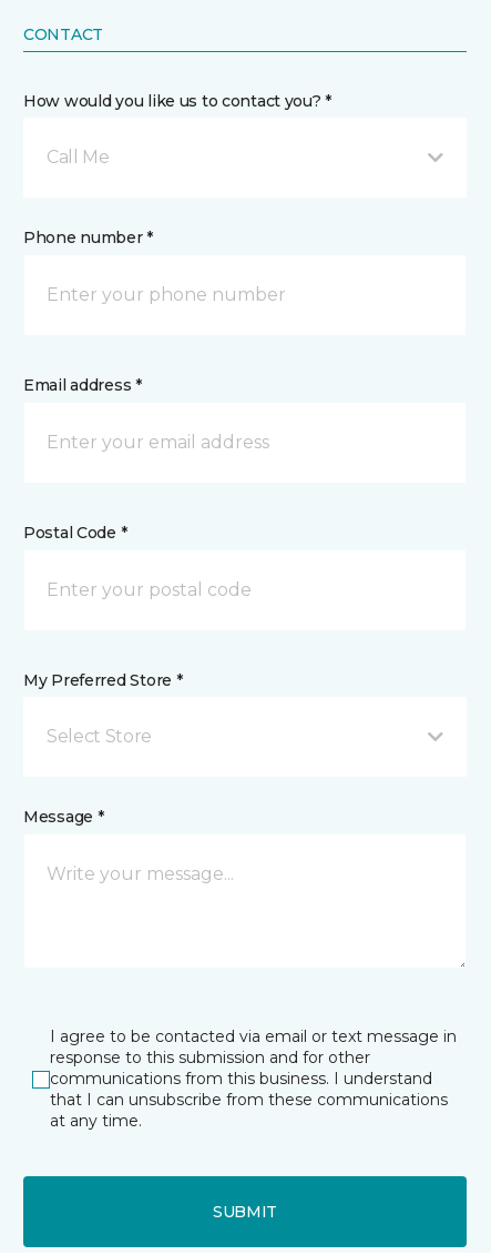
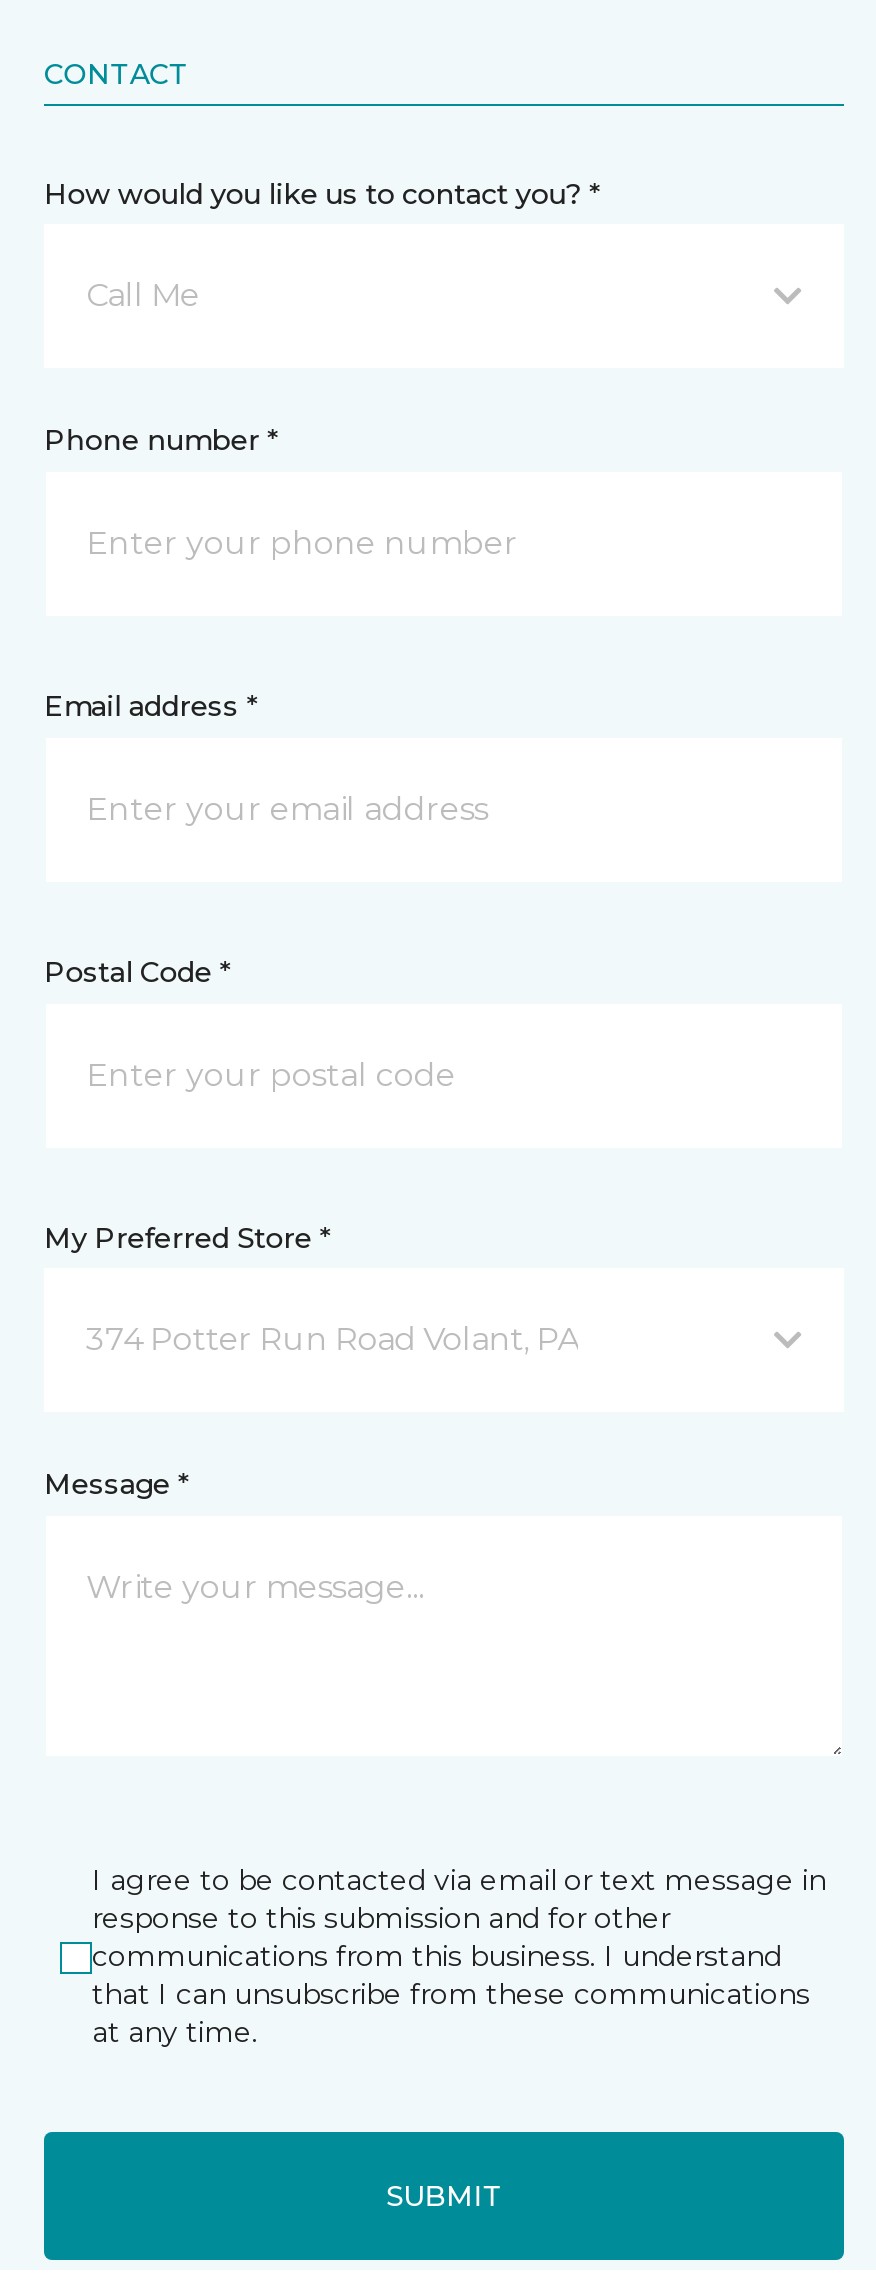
[47,726,152,747] Select Store -> [86,1320,579,1358] 374 Potter Run Road Volant, PA

